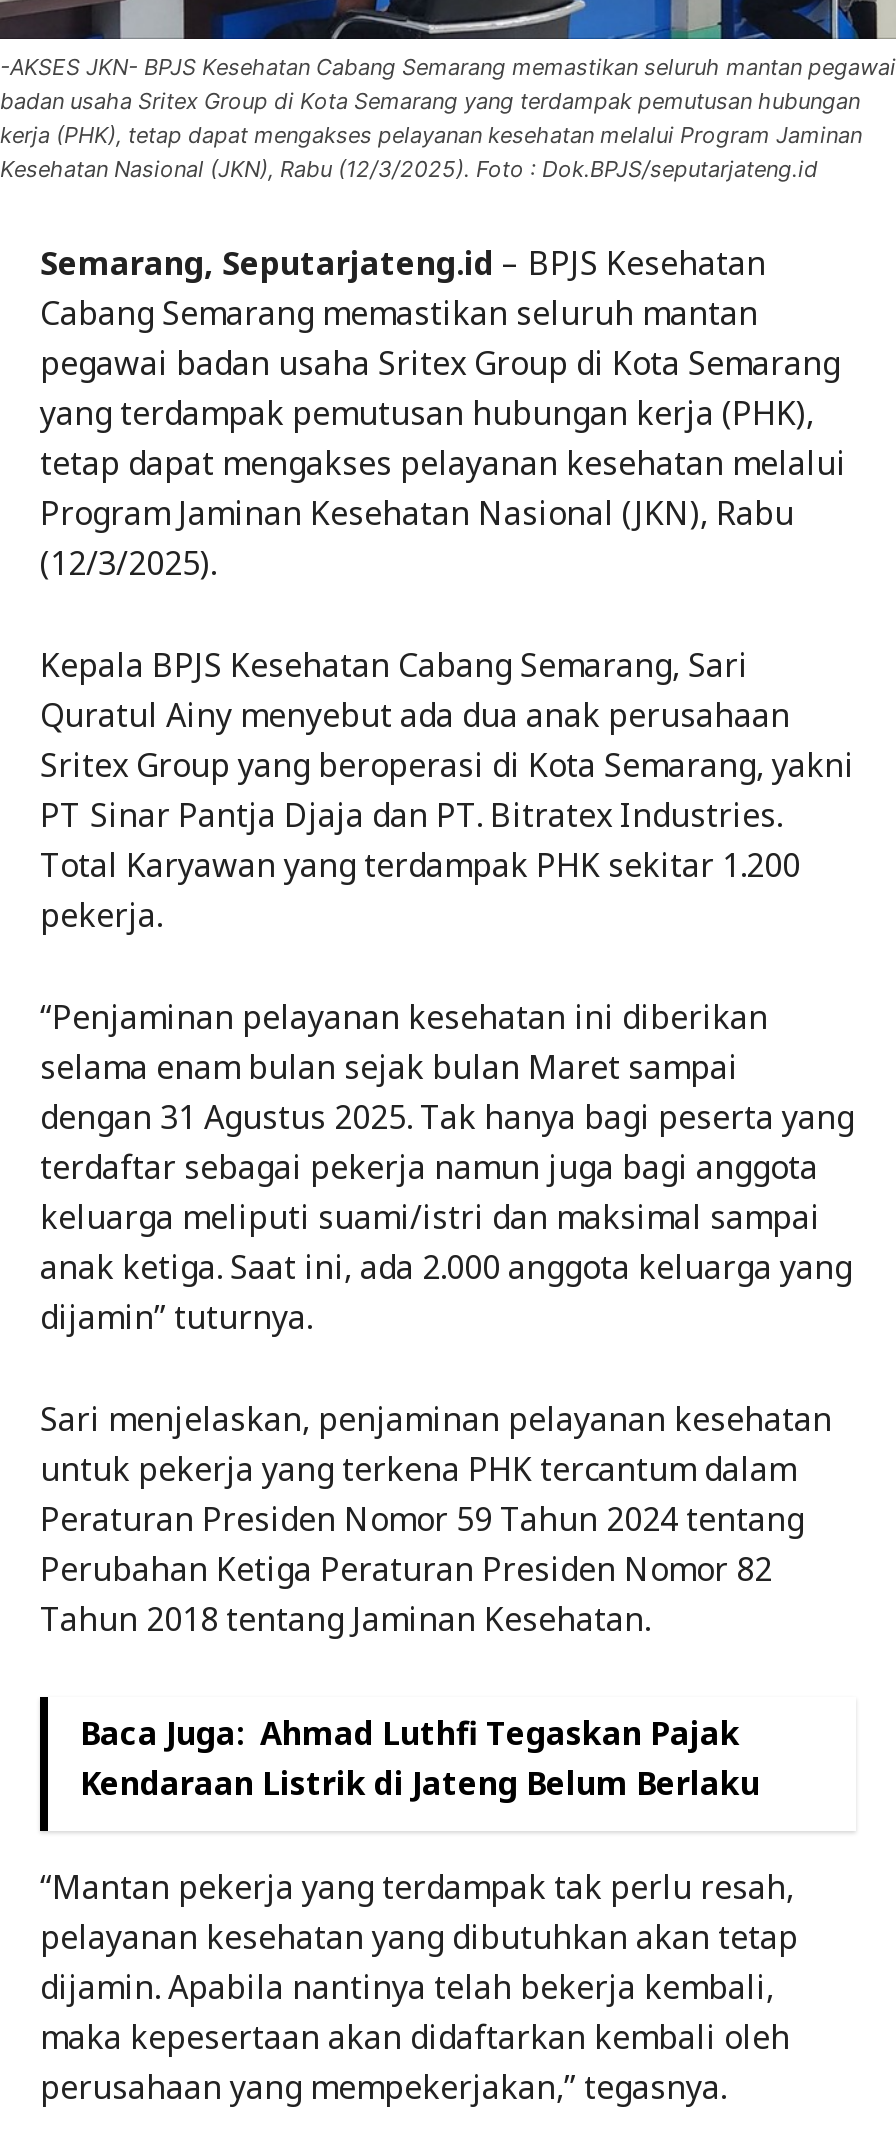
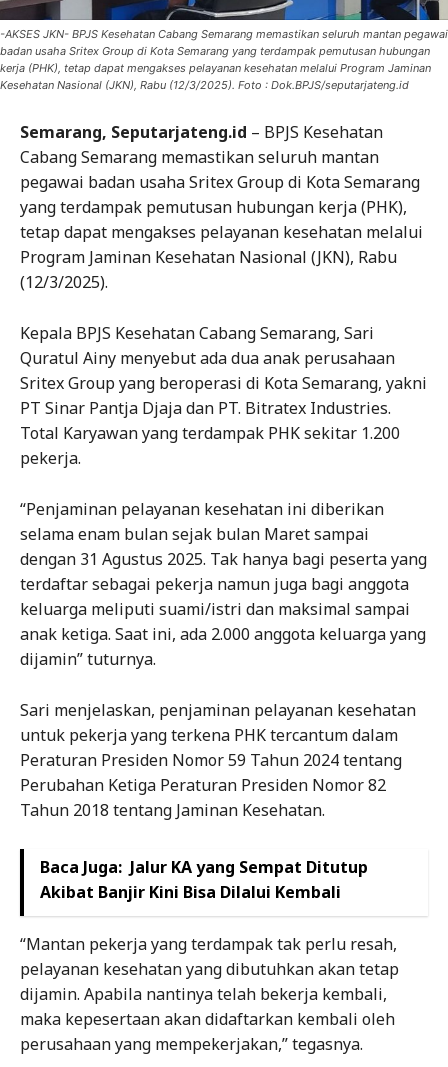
[80,1711,760,1805] Baca Juga: Ahmad Luthfi Tegaskan Pajak | Kendaraan Listrik di Jateng Belum Berlaku -> [40,856,368,903] Baca Juga: Jalur KA yang Sempat Ditutup | Akibat Banjir Kini Bisa Dilalui Kembali

